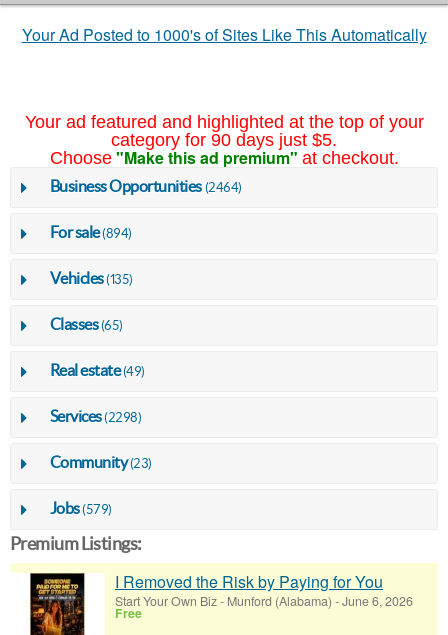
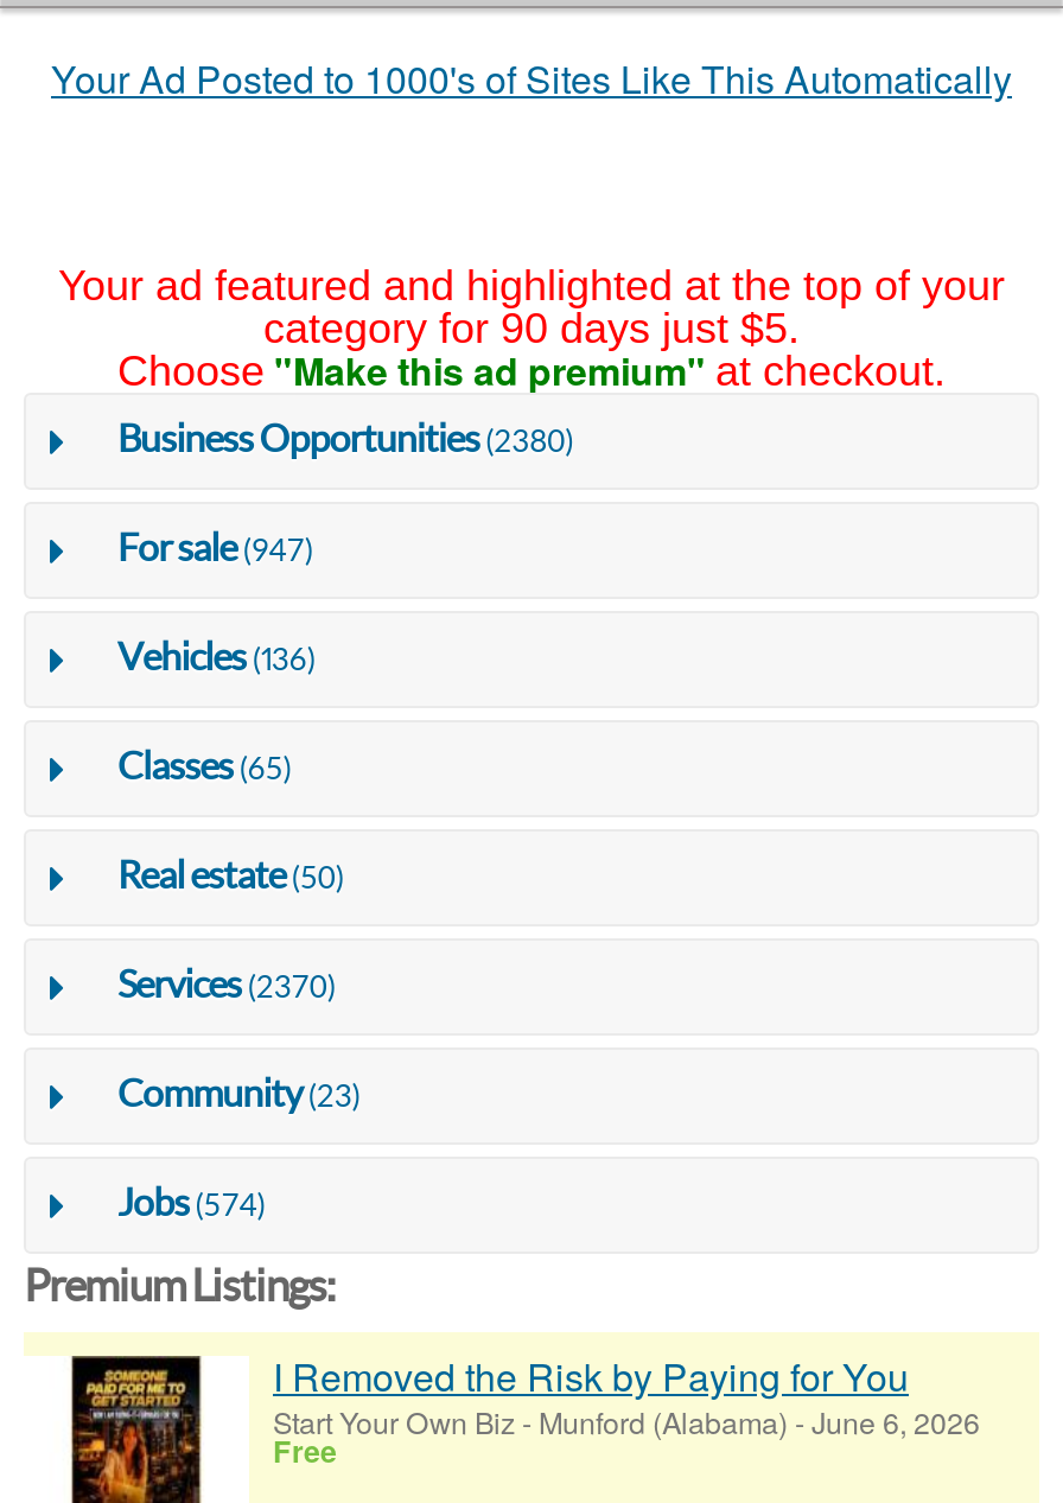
[49,177,242,195] Business Opportunities (2464) -> [117,416,573,459] Business Opportunities (2380)
[49,223,132,241] For sale (894) -> [117,525,313,568] For sale (947)
[49,269,133,287] Vehicles (135) -> [117,634,315,677] Vehicles (136)
[49,361,145,379] Real estate (49) -> [117,852,344,895] Real estate (50)
[49,407,141,425] Services (2298) -> [117,961,336,1004] Services (2370)
[49,499,112,517] Jobs (579) -> [117,1179,265,1222] Jobs (574)

